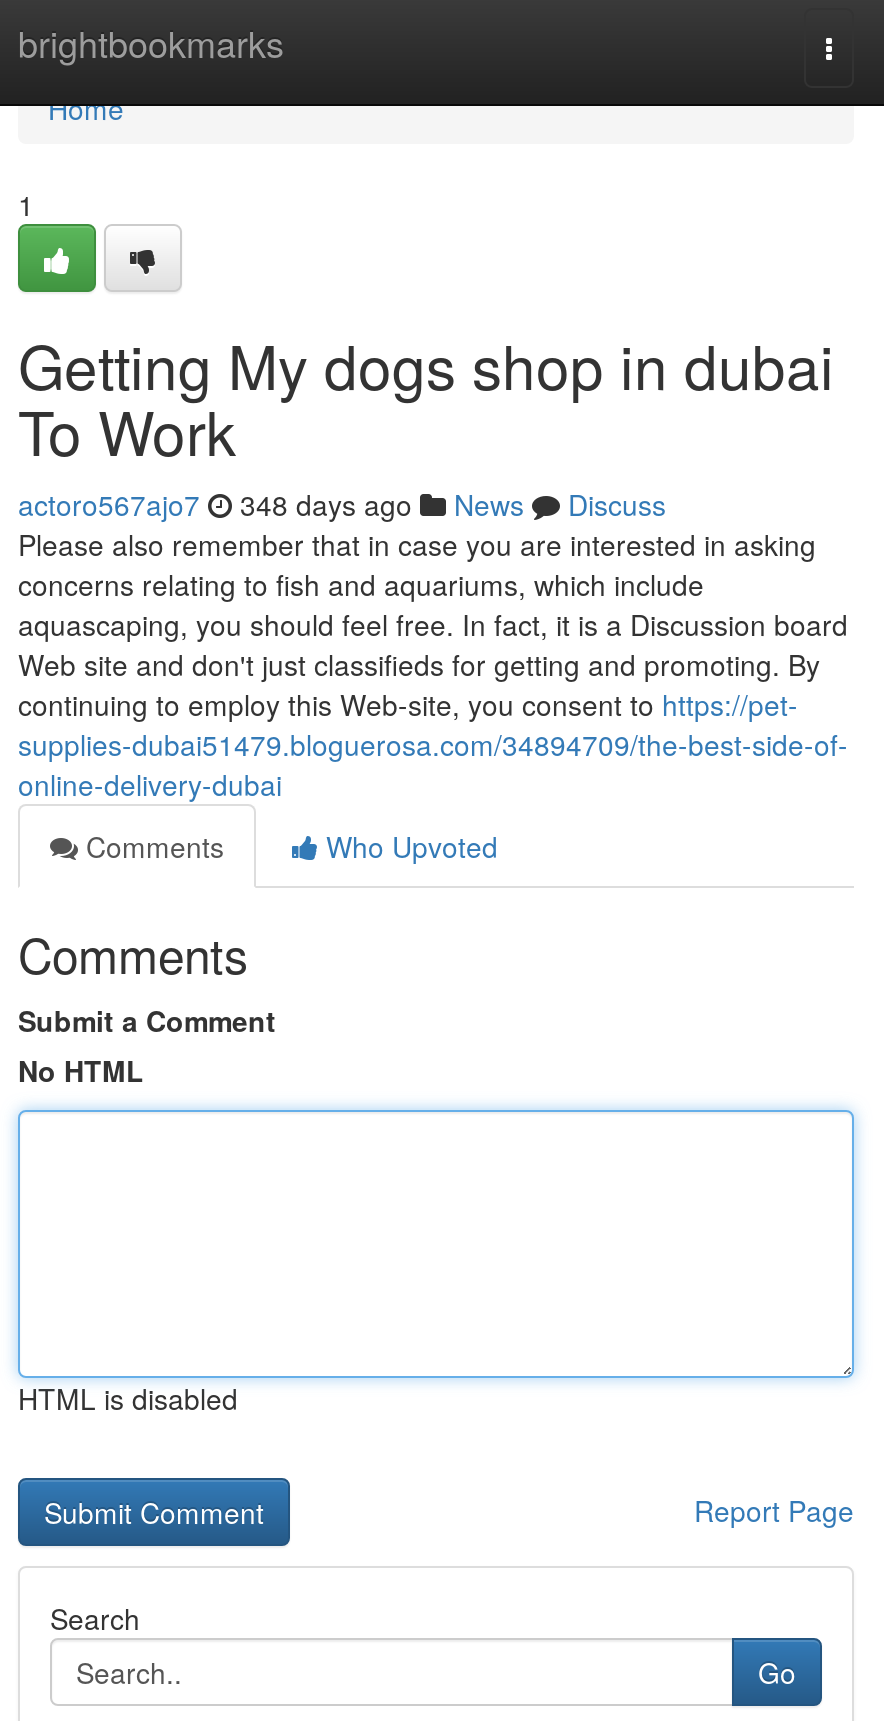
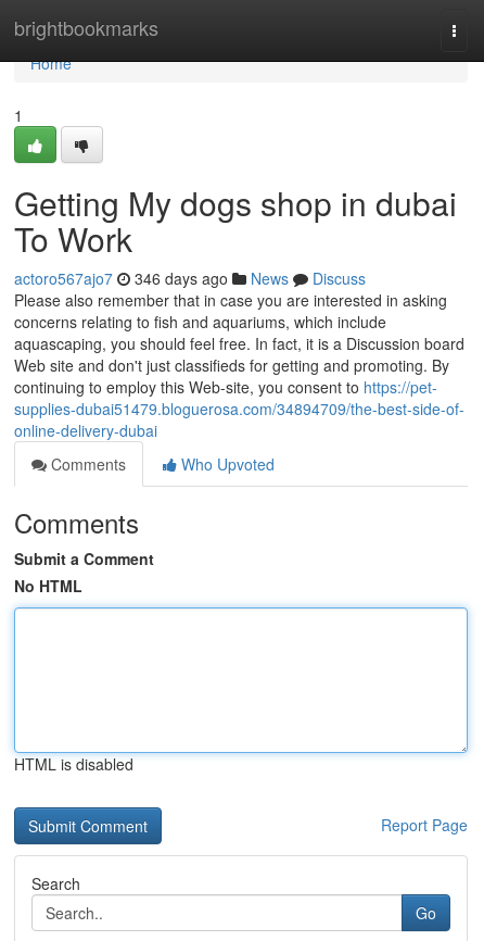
[18,484,666,524] actoro567ajo7 348 days ago News Discuss -> [14,267,366,289] actoro567ajo7 346 days ago News Discuss

